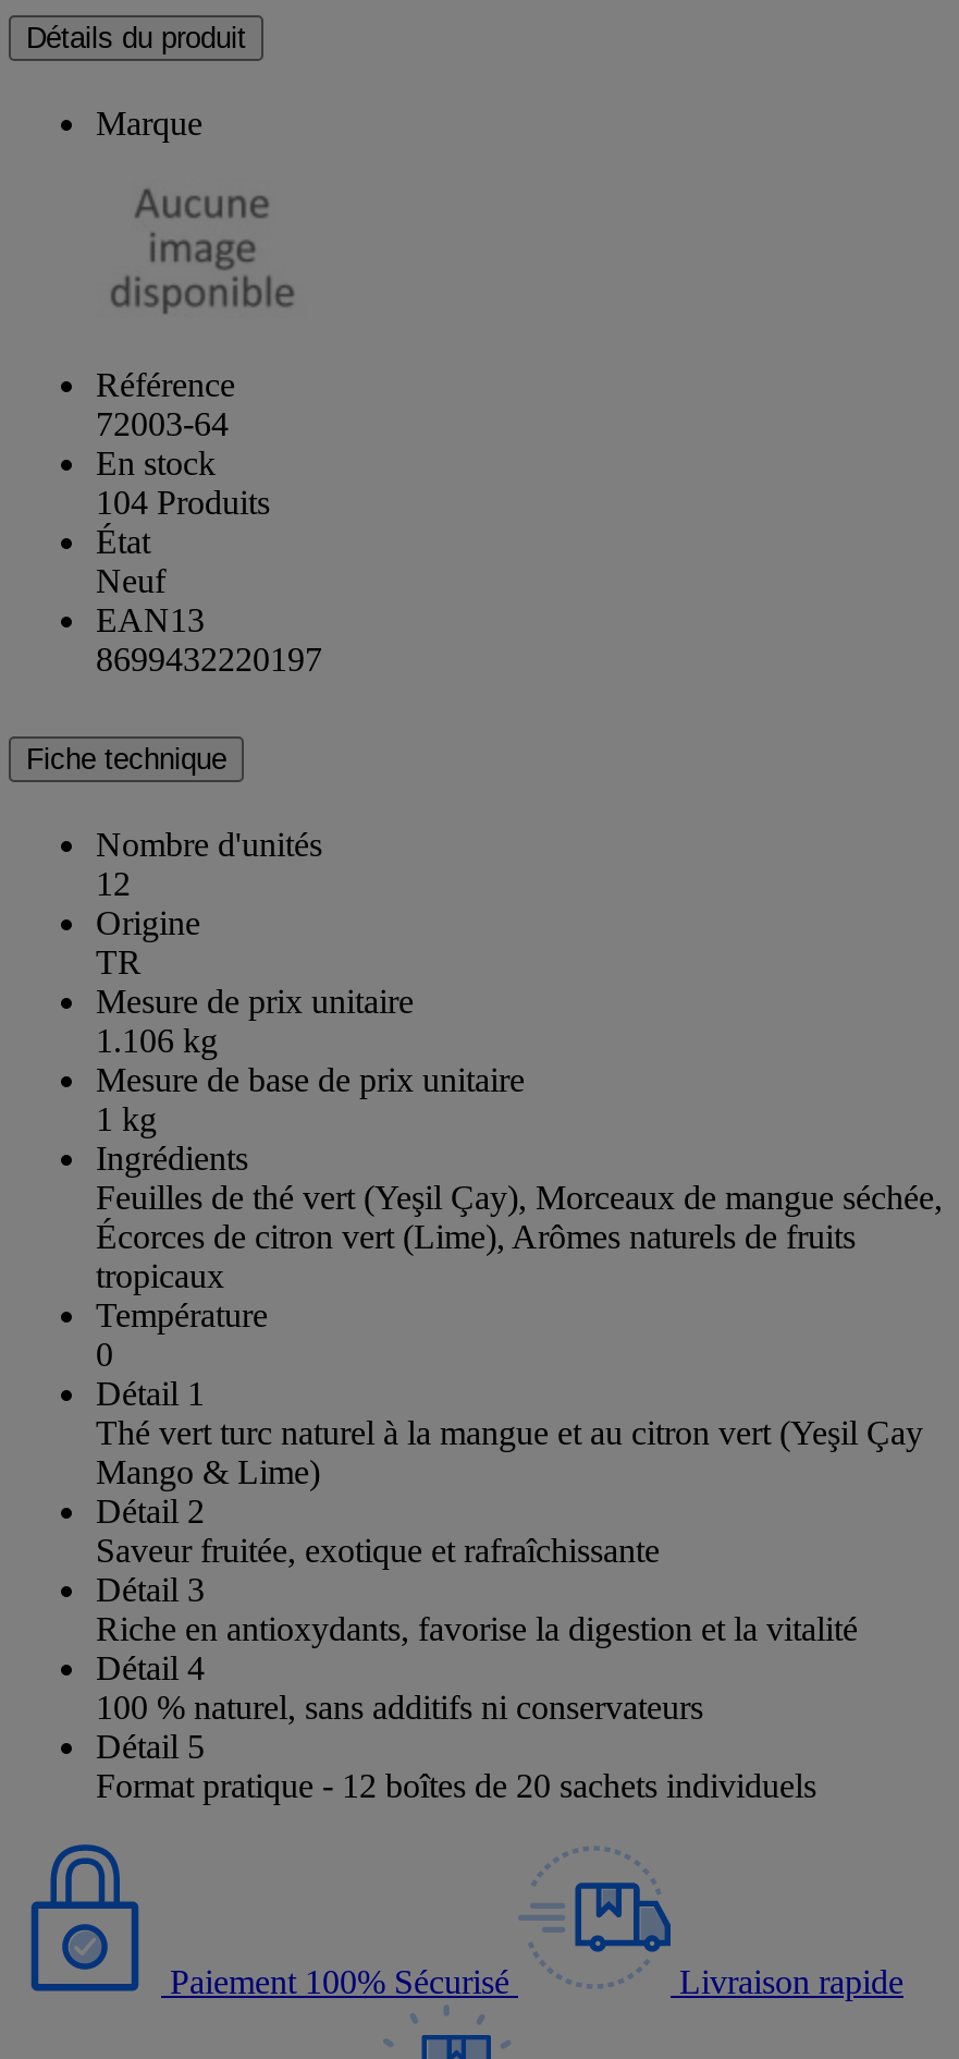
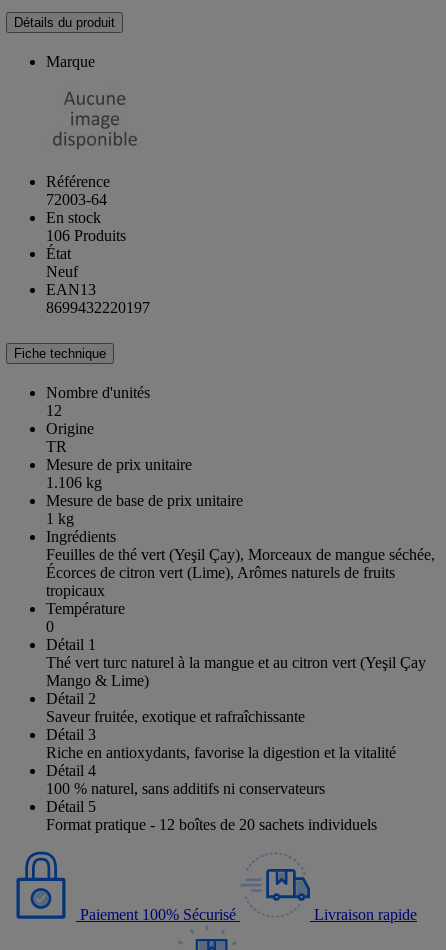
[96,483,270,520] 104 Produits -> [46,227,126,244] 106 Produits

